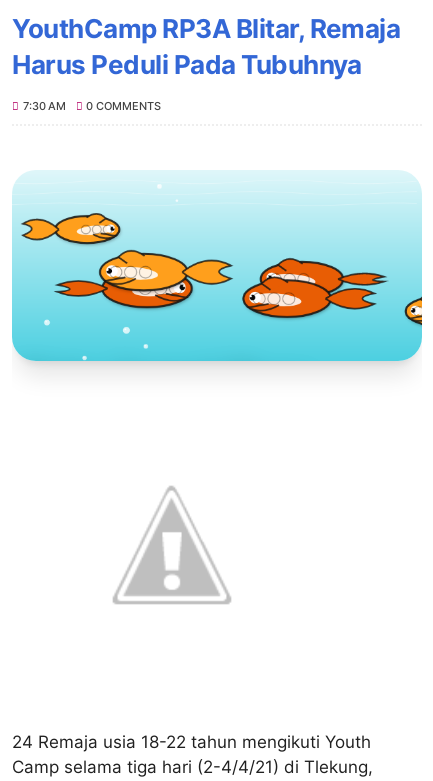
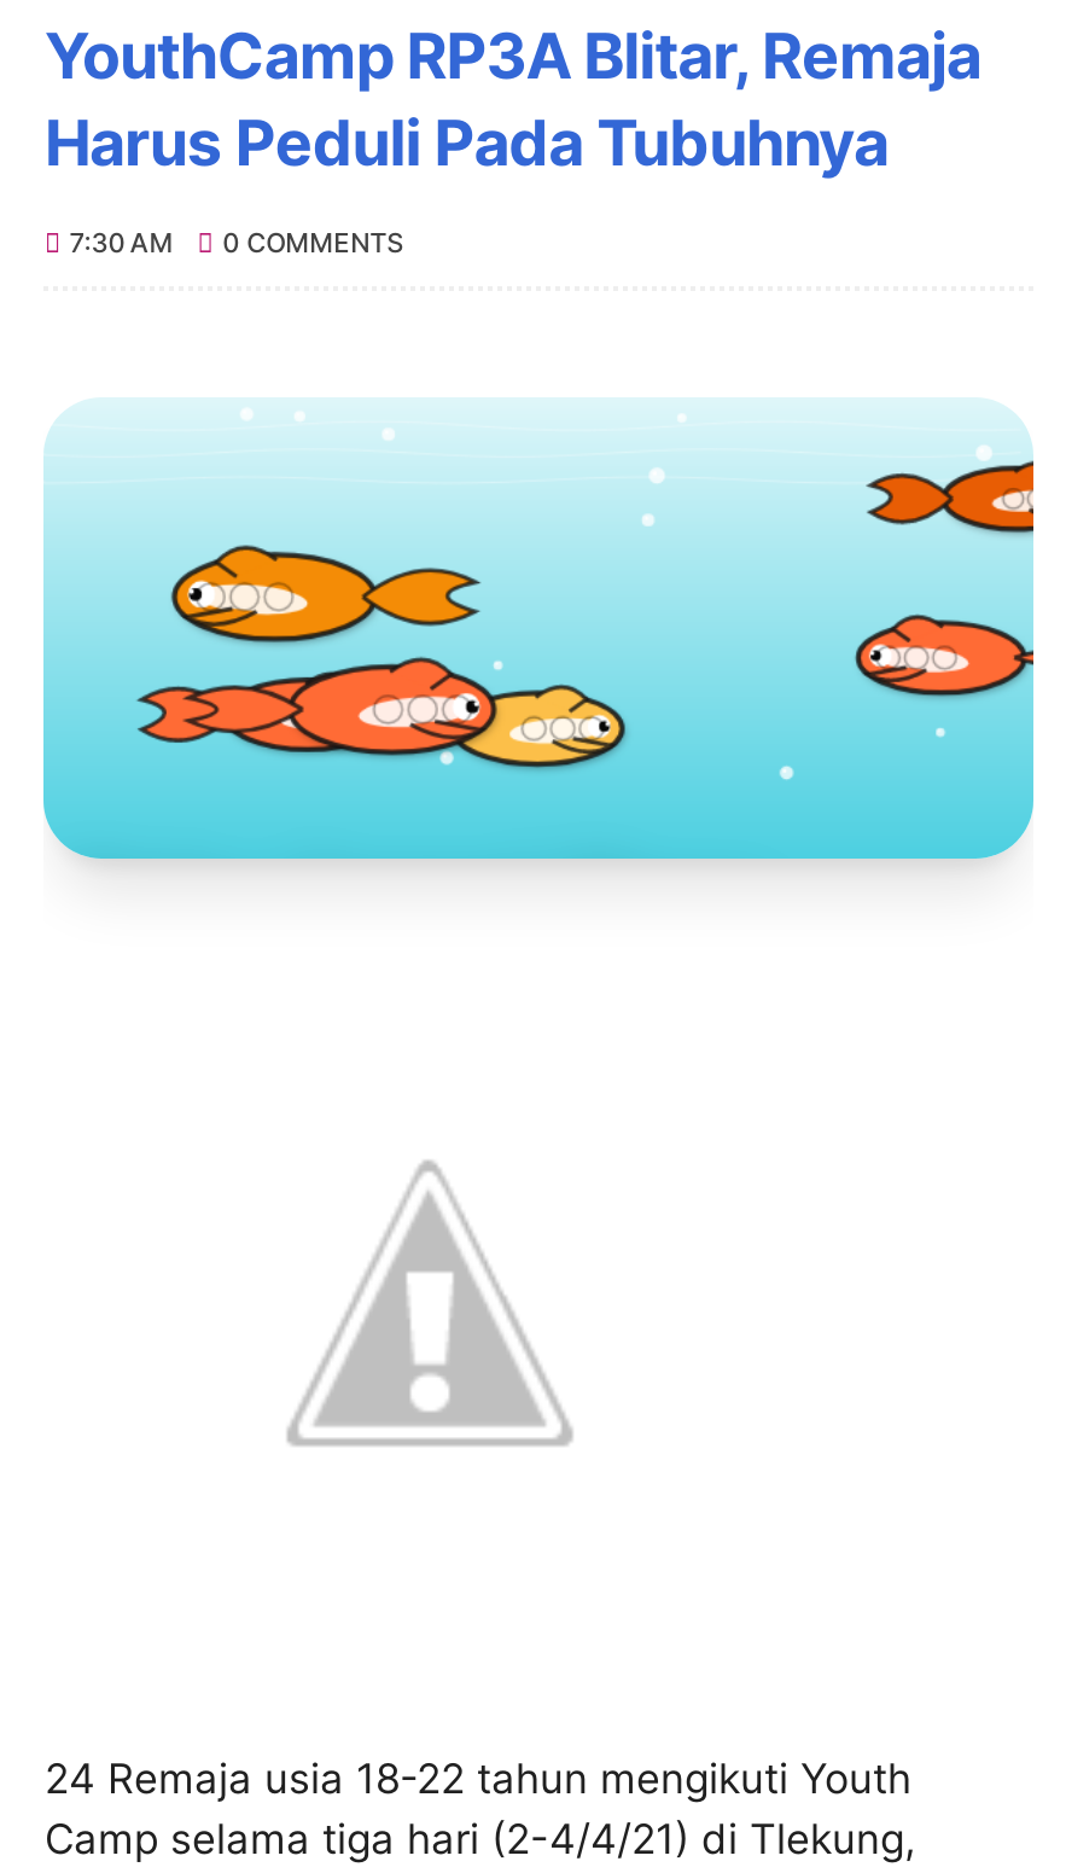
[21,192,423,334] [image] -> [68,412,1036,791] [image]

